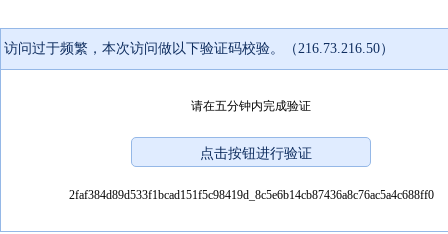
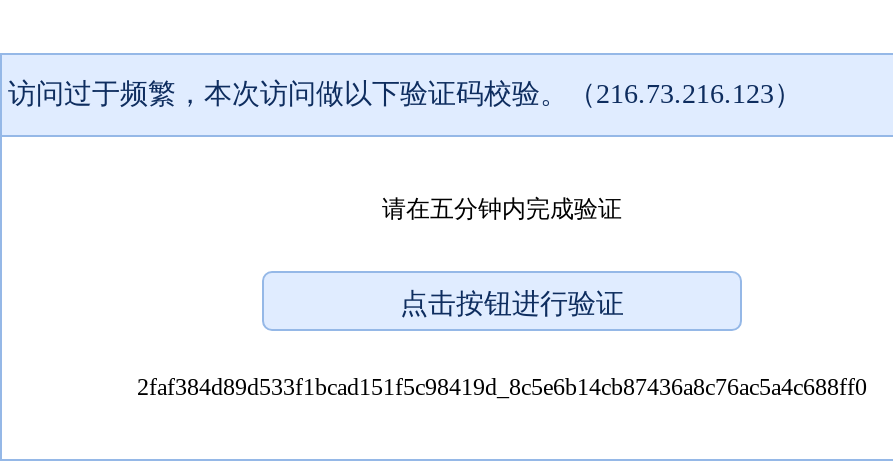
[4,41,394,56] 访问过于频繁，本次访问做以下验证码校验。（216.73.216.50） -> [8,79,802,109] 访问过于频繁，本次访问做以下验证码校验。（216.73.216.123）

